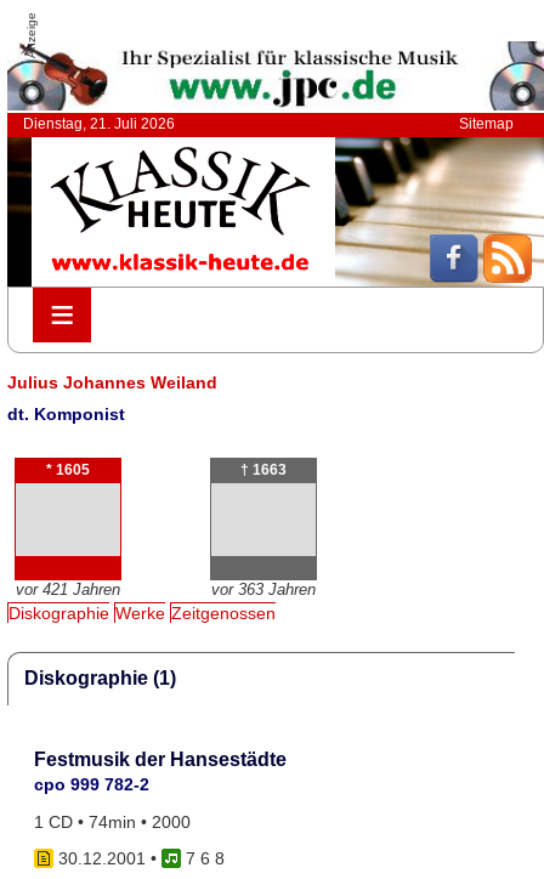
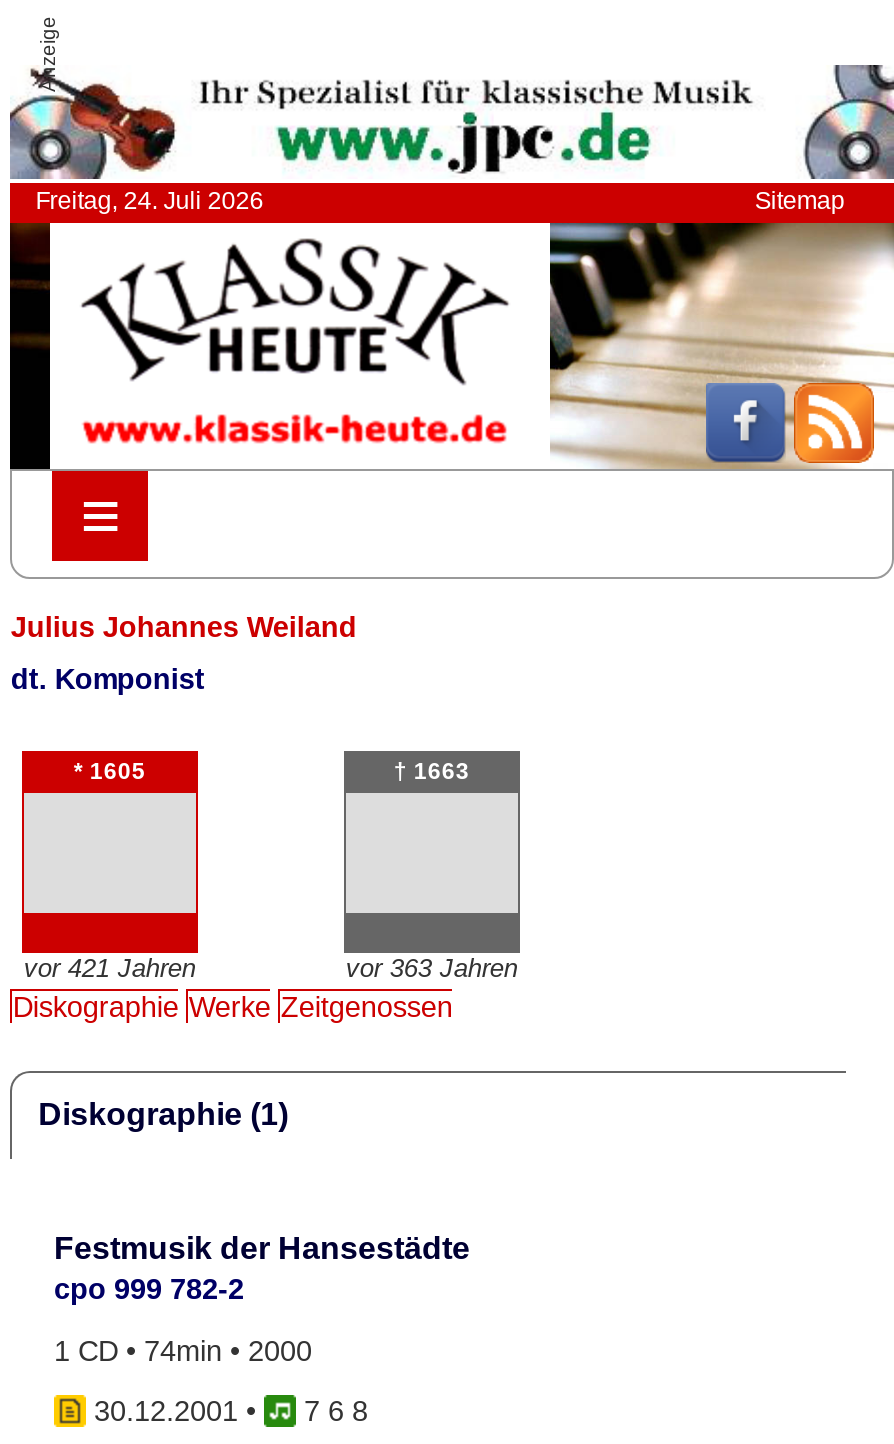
[23,115,174,132] Dienstag, 21. Juli 2026 -> [35,187,263,215] Freitag, 24. Juli 2026

